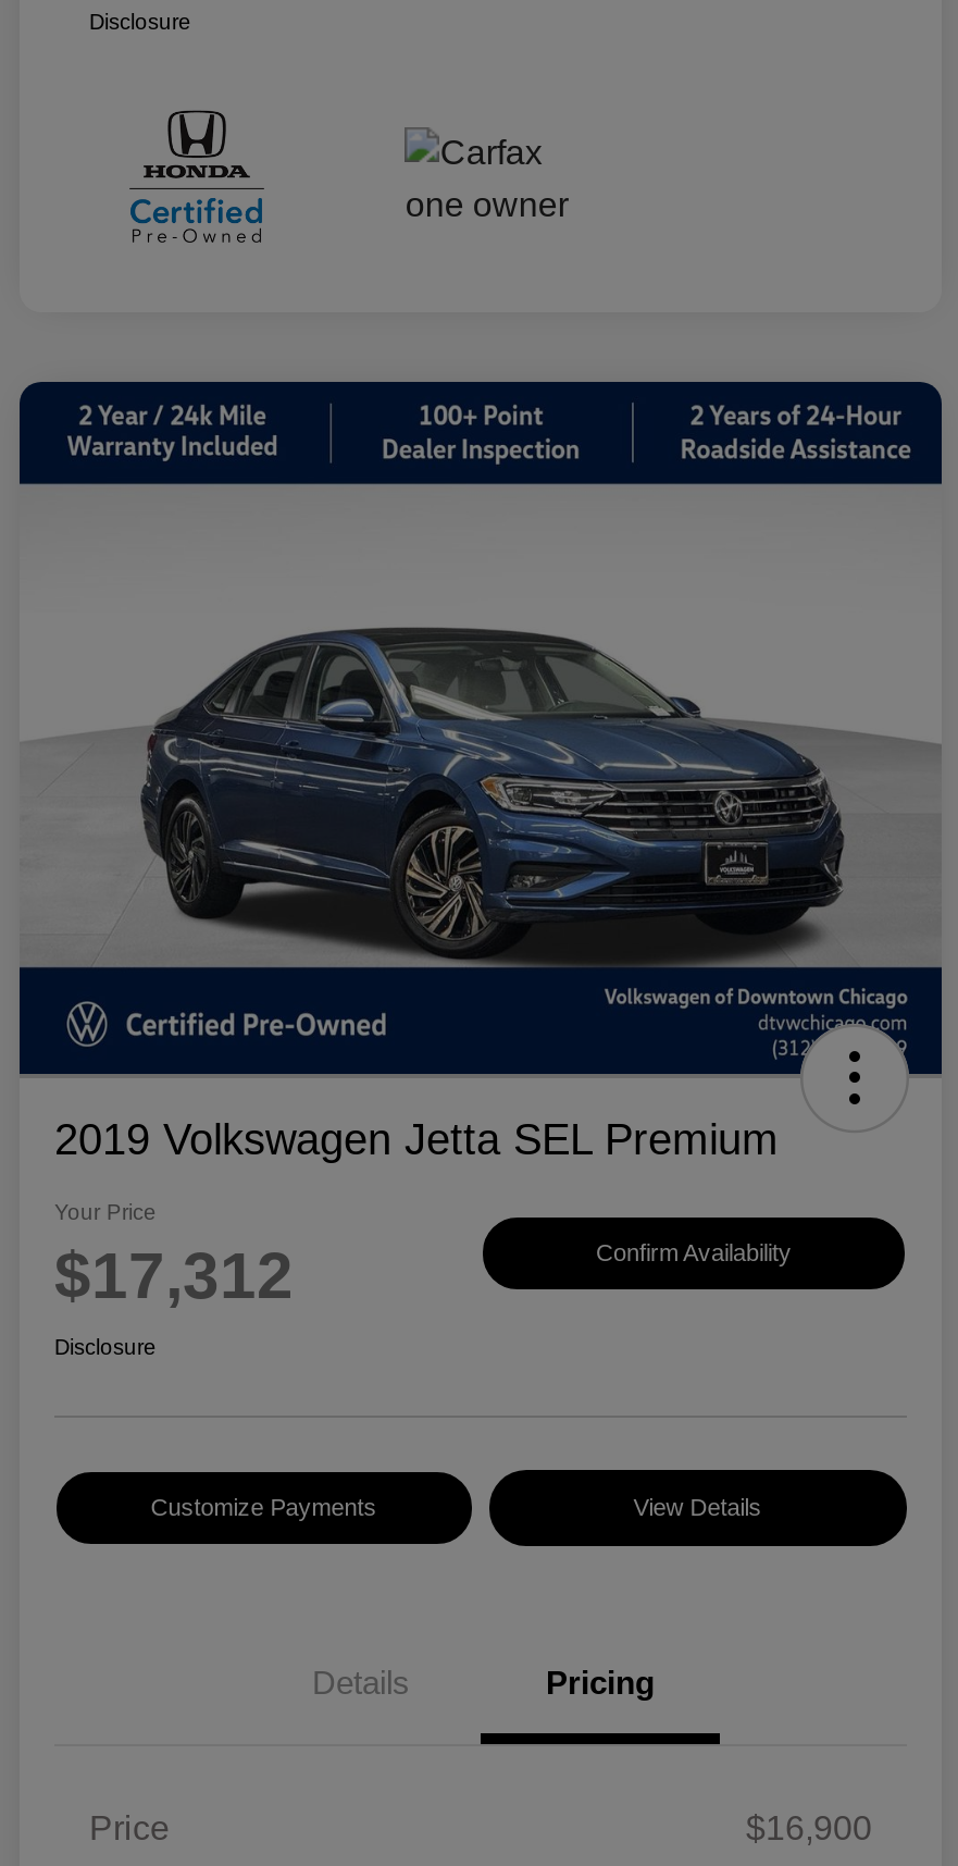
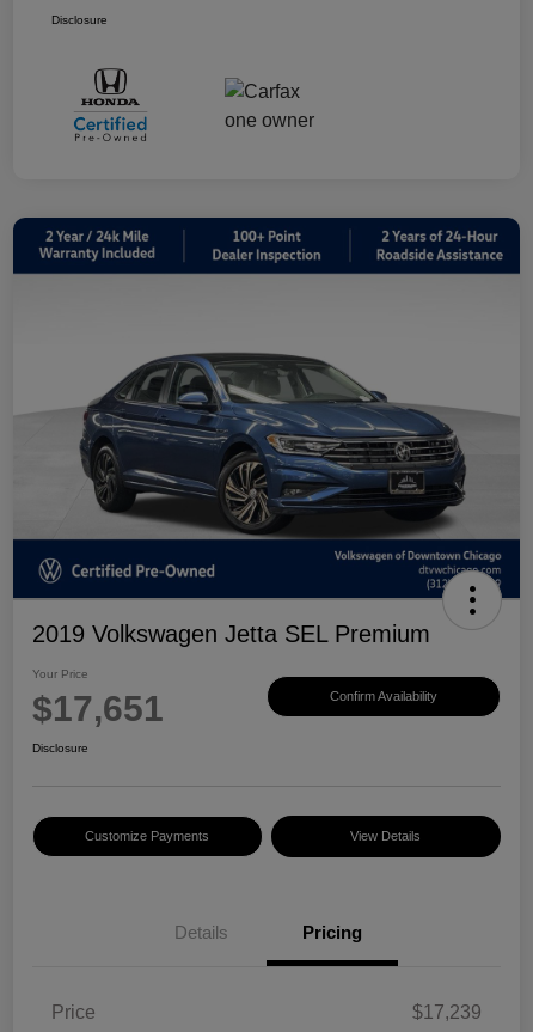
[54,1238,294,1310] $17,312 -> [32,688,164,728] $17,651
[746,1809,872,1846] $16,900 -> [412,1002,482,1022] $17,239

